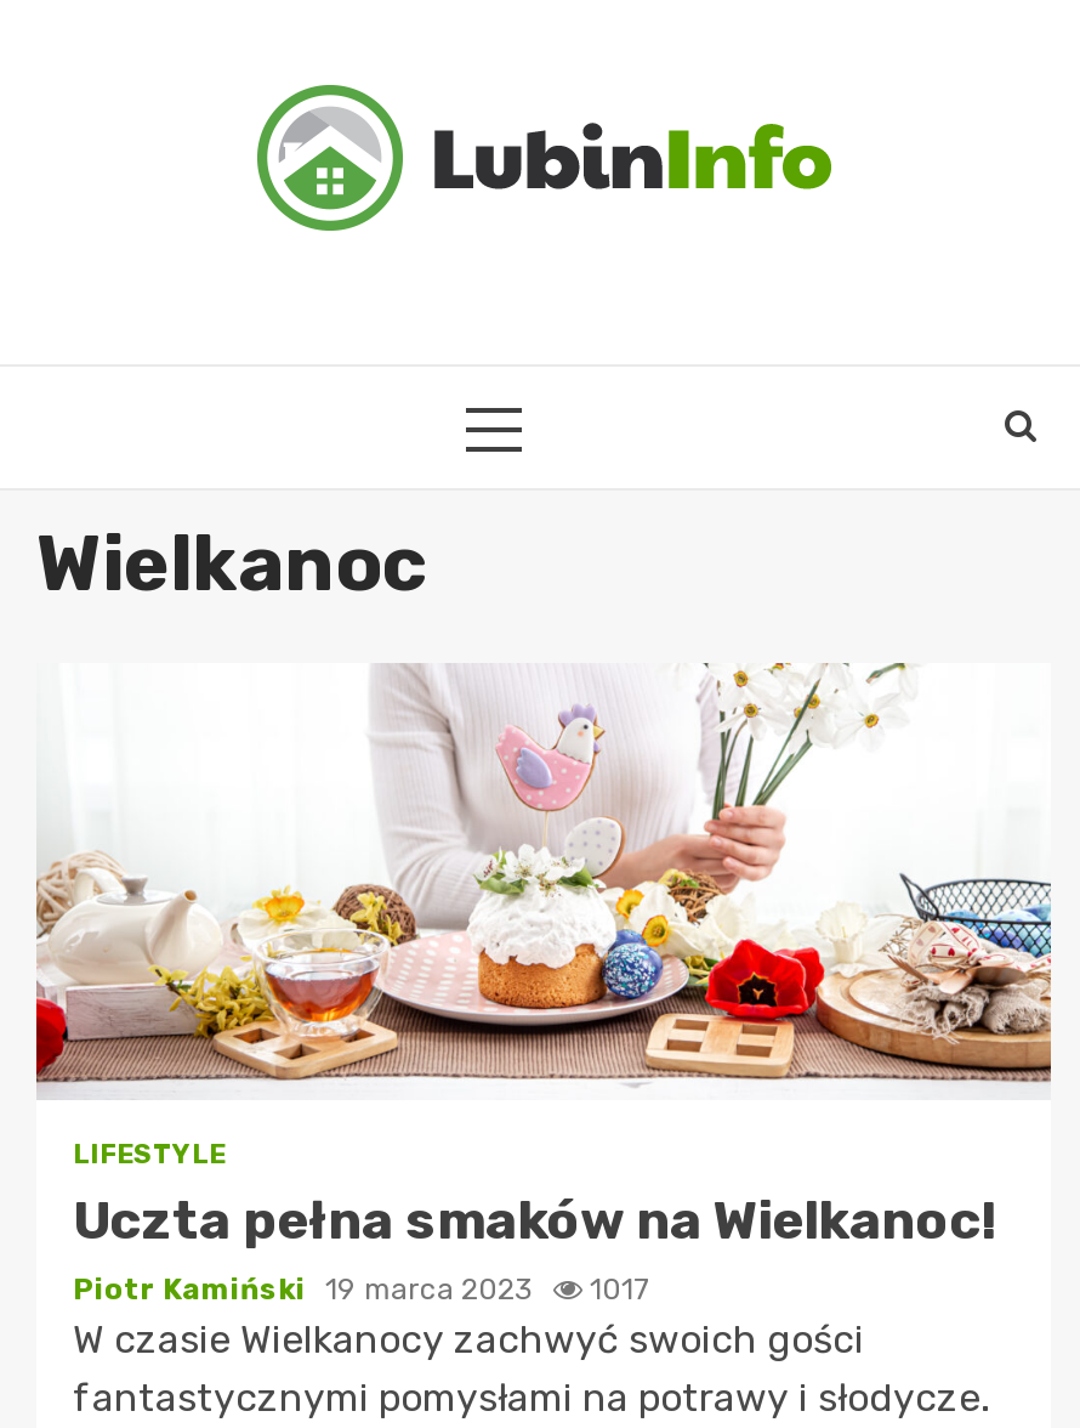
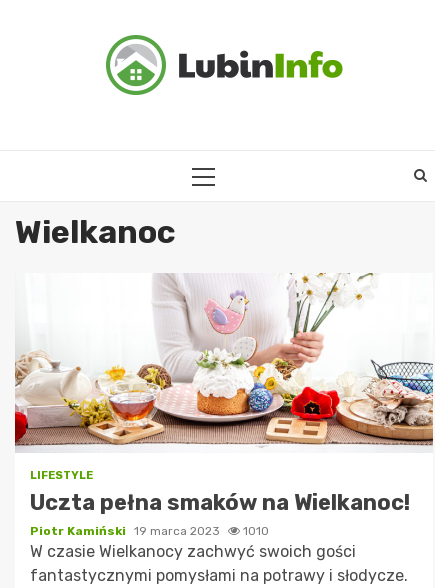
[73,1273,648,1307] Piotr Kamiński 19 marca 2023 1017 -> [30,524,269,538] Piotr Kamiński 19 marca 2023 1010

